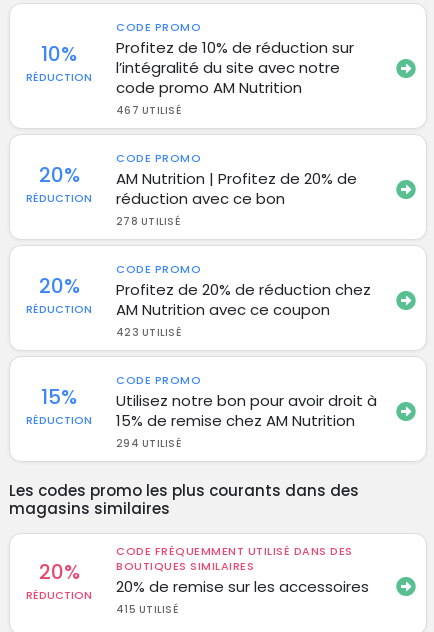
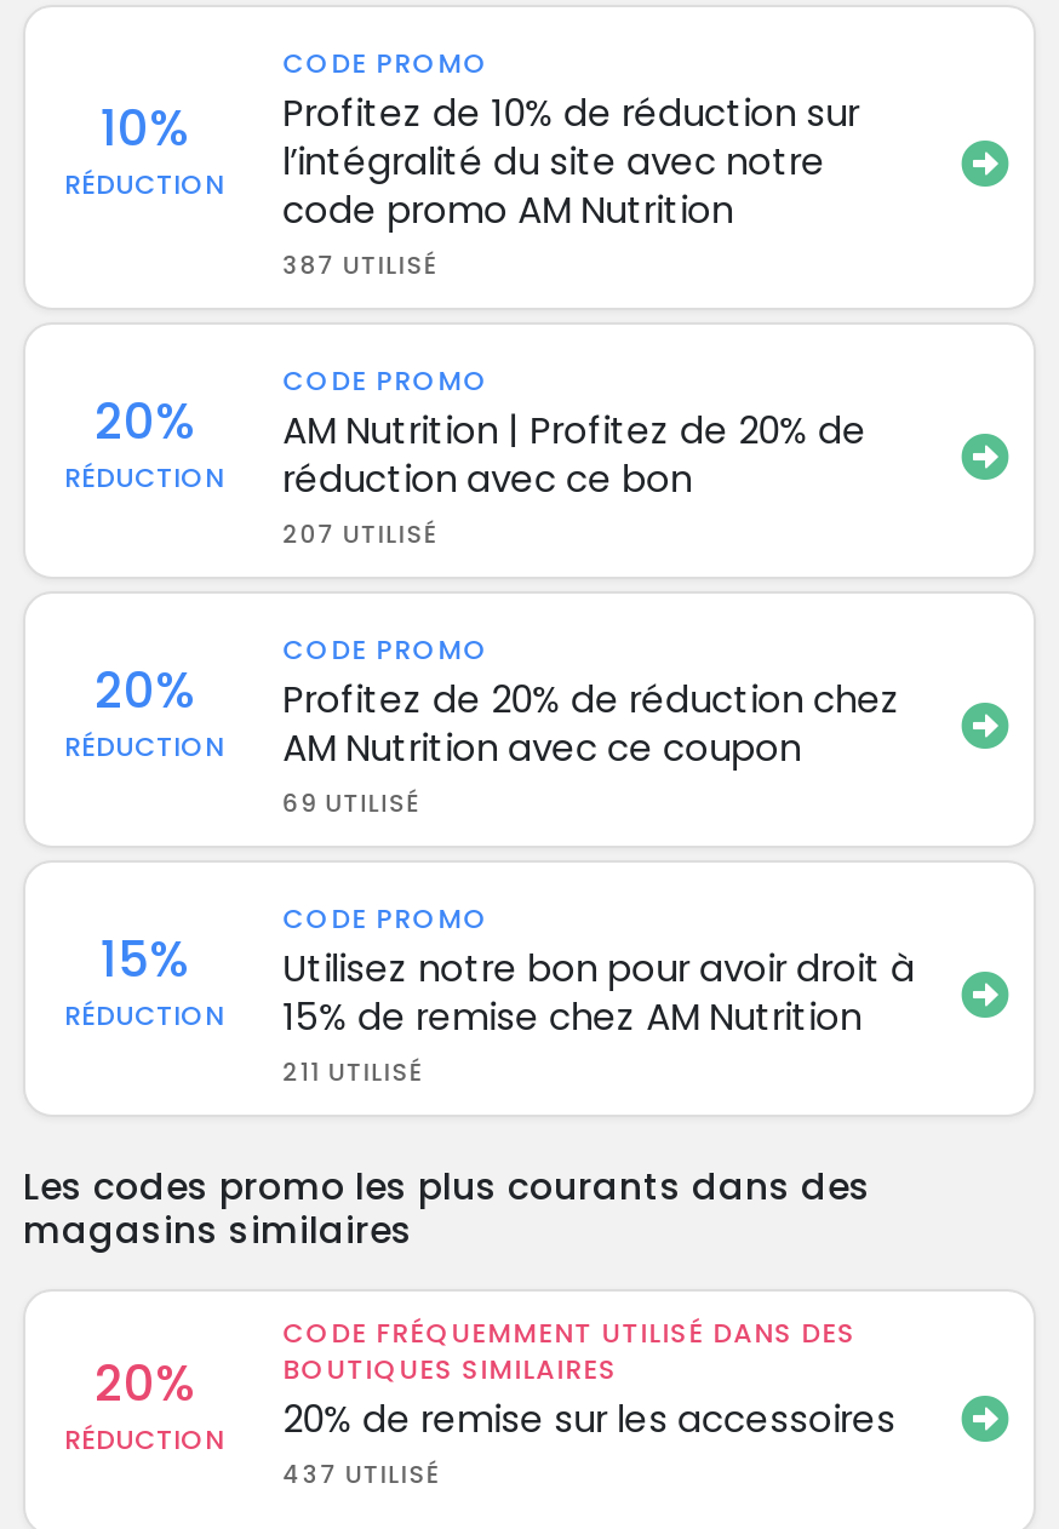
[116,102,181,117] 467 UTILISÉ -> [283,246,437,282] 387 UTILISÉ
[116,213,180,228] 278 UTILISÉ -> [283,515,437,551] 207 UTILISÉ
[116,324,181,339] 423 UTILISÉ -> [283,784,419,820] 69 UTILISÉ
[116,435,181,450] 294 UTILISÉ -> [283,1053,423,1089] 211 UTILISÉ
[116,601,178,616] 415 UTILISÉ -> [283,1455,440,1491] 437 UTILISÉ

